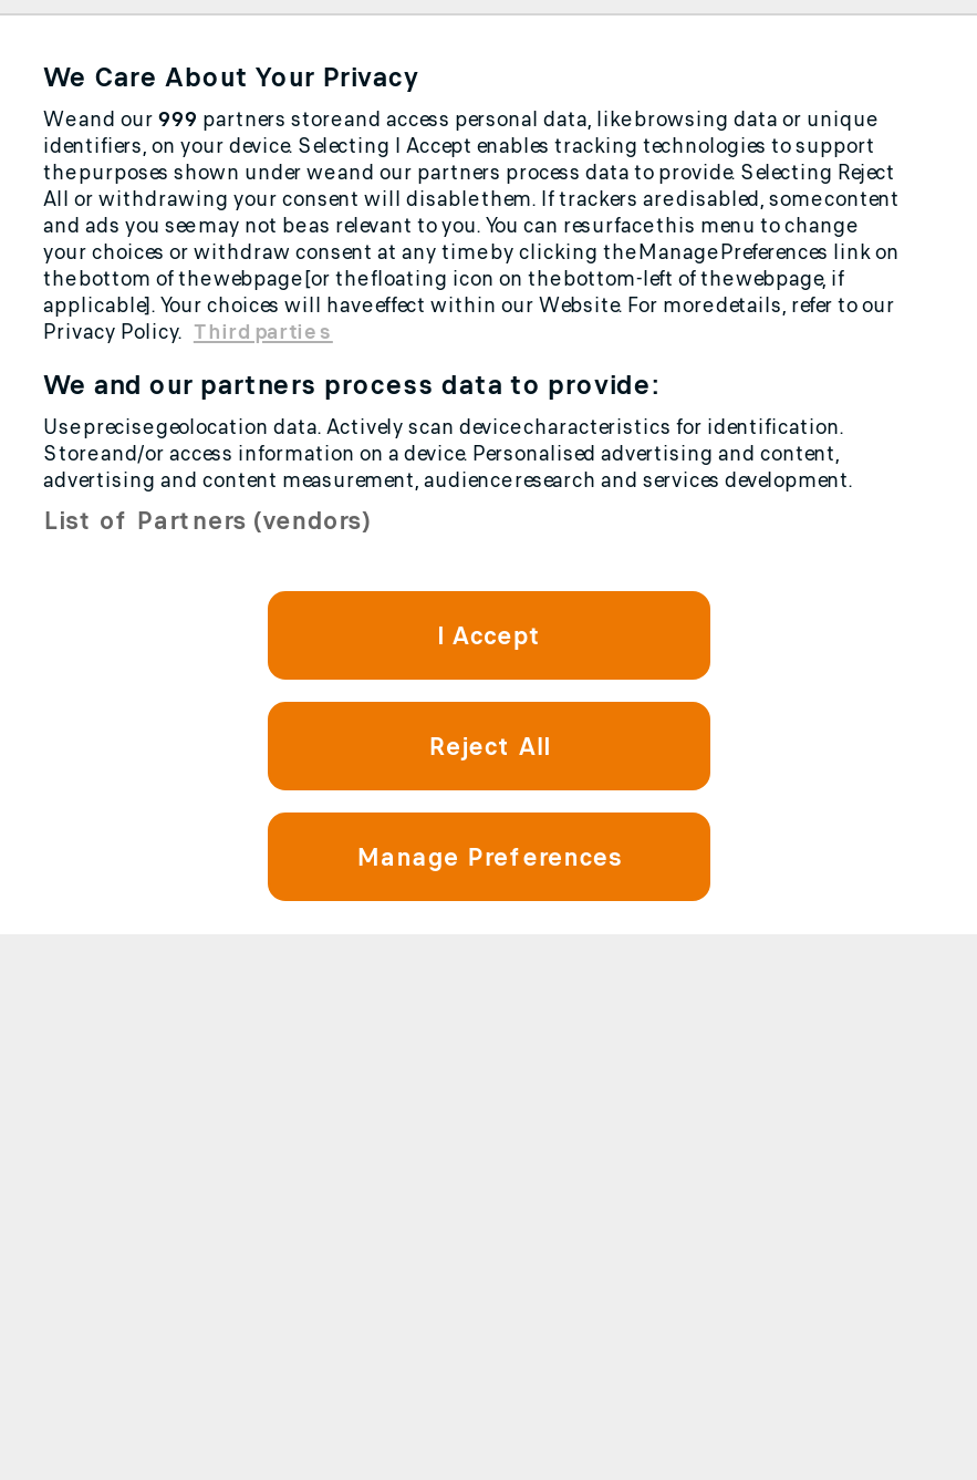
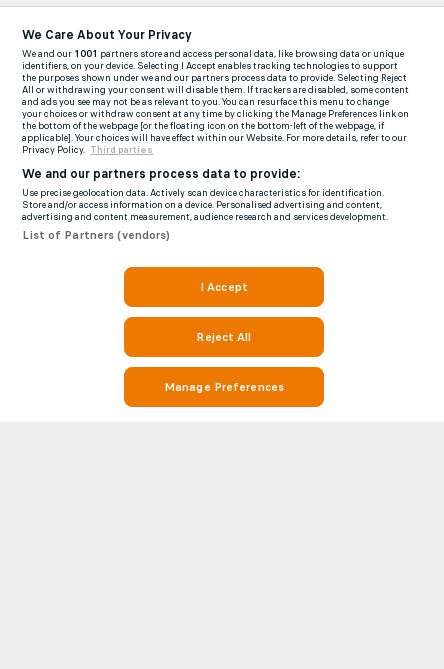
[43,106,875,133] We and our 999 partners store and access personal data, like browsing data or unique -> [22,48,404,60] We and our 1001 partners store and access personal data, like browsing data or unique

